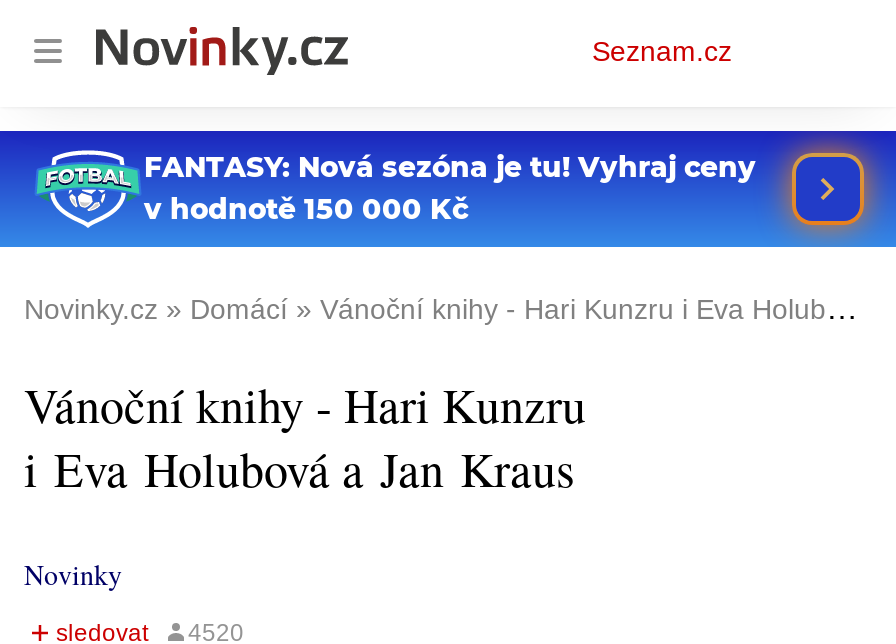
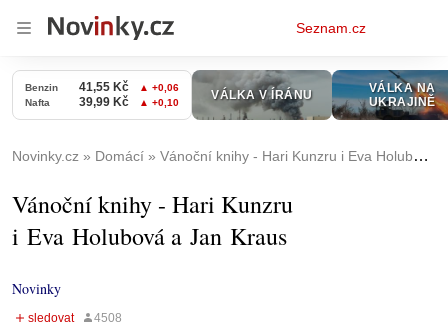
[6,129,890,249] [image] -> [3,68,445,125] [image]

